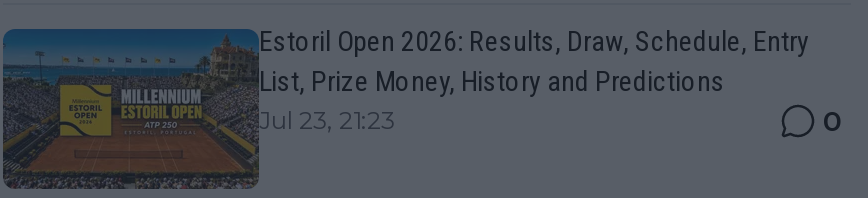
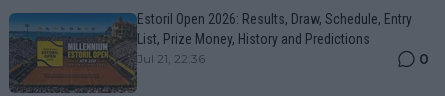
[259,105,395,135] Jul 23, 21:23 -> [137,51,205,66] Jul 21, 22:36

